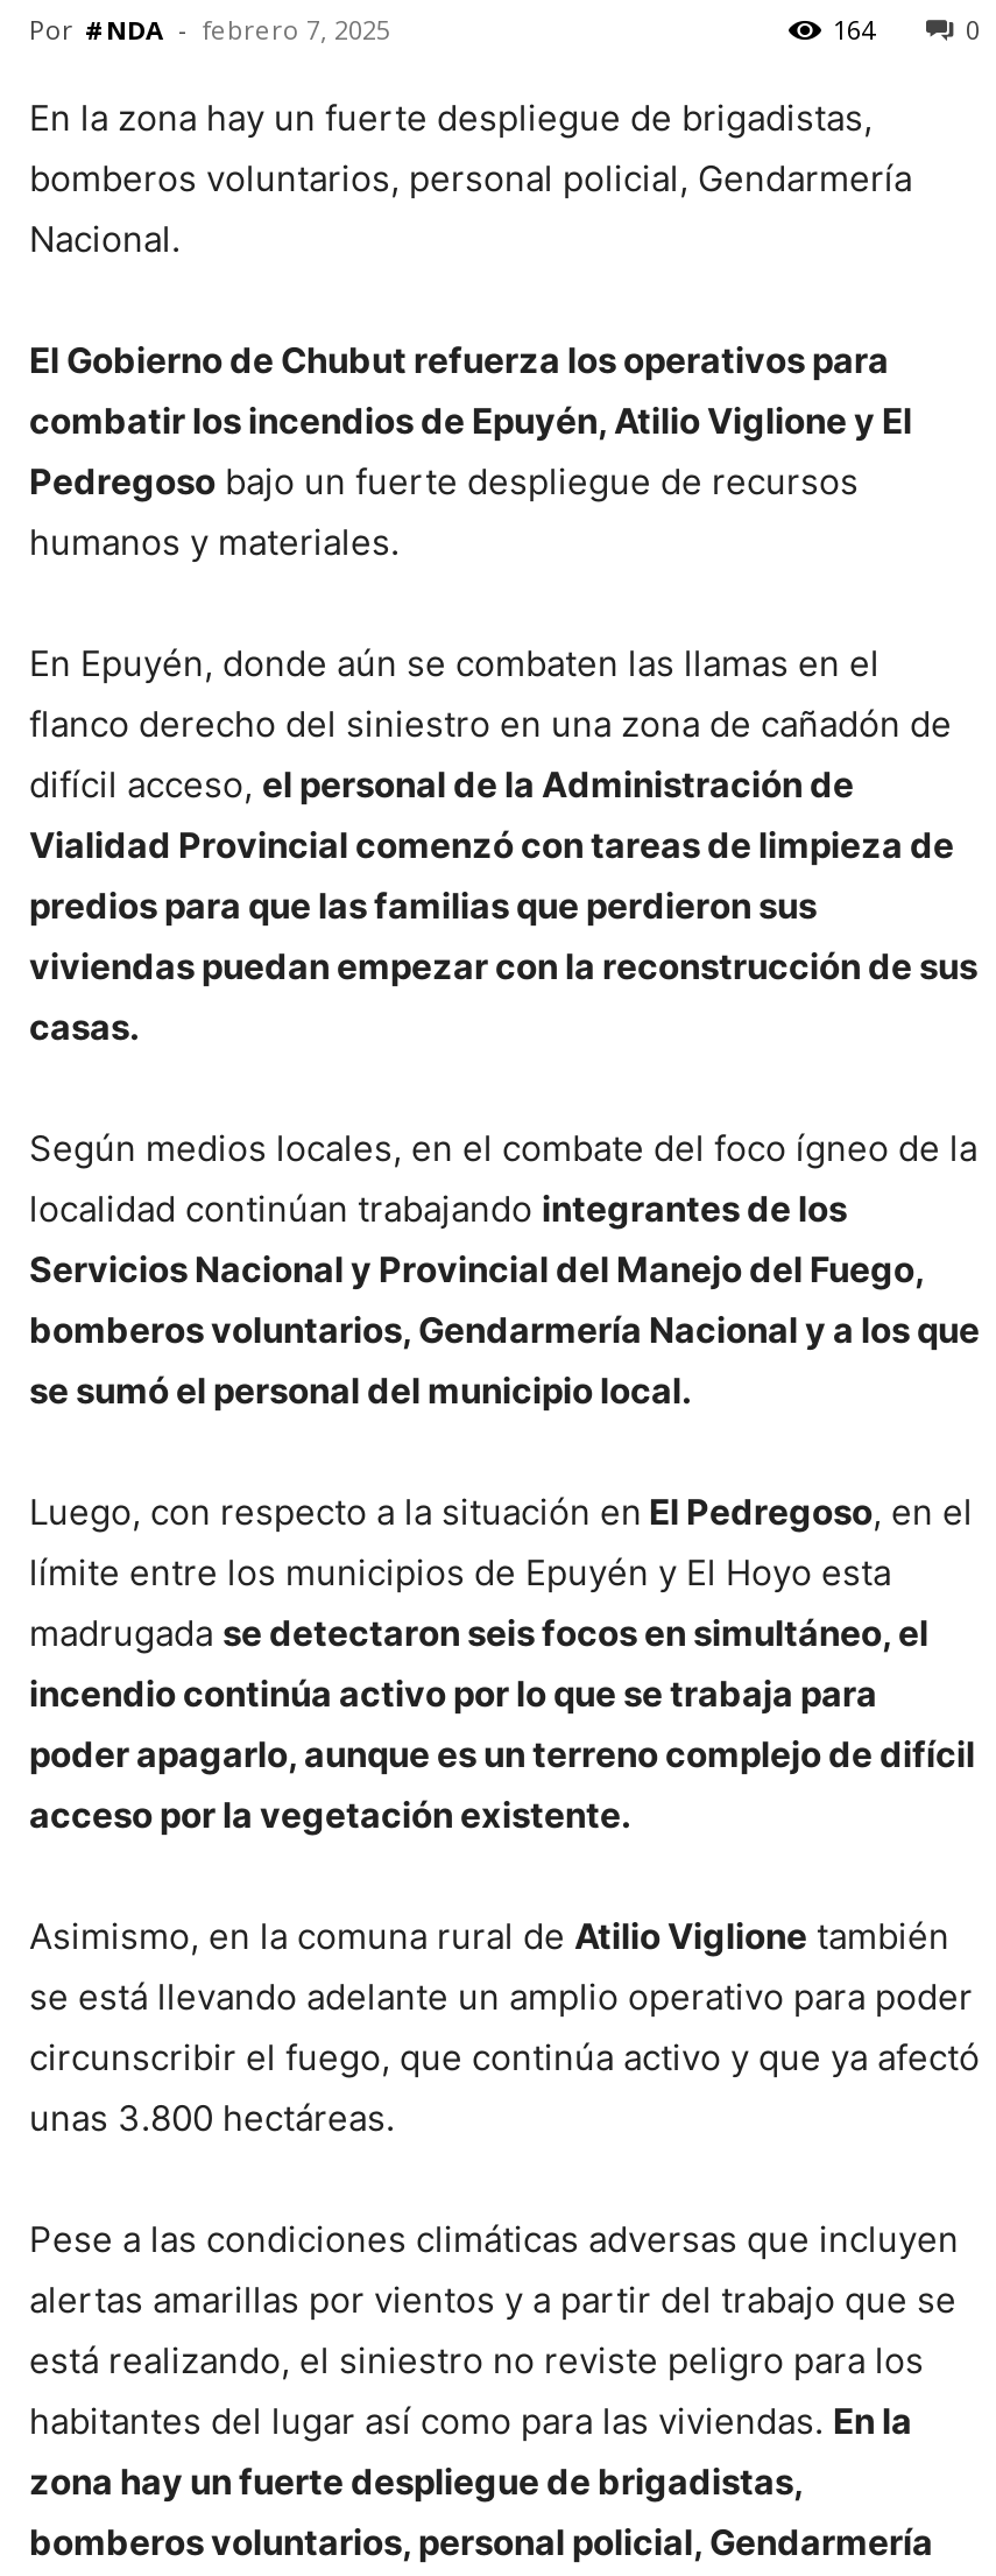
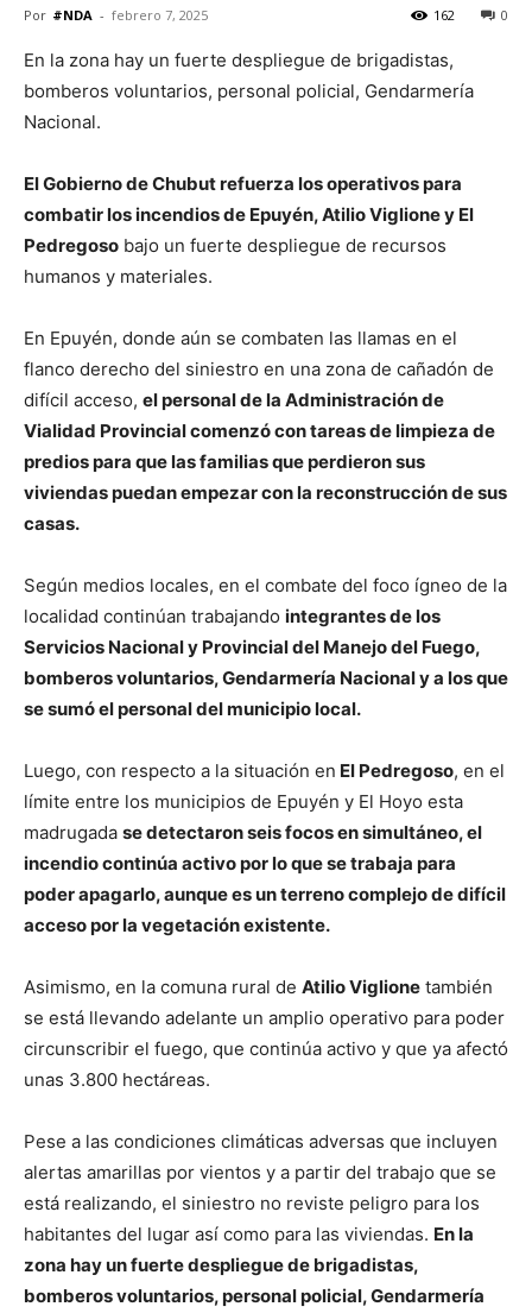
[833,10,875,45] 164 -> [433,5,455,23] 162

